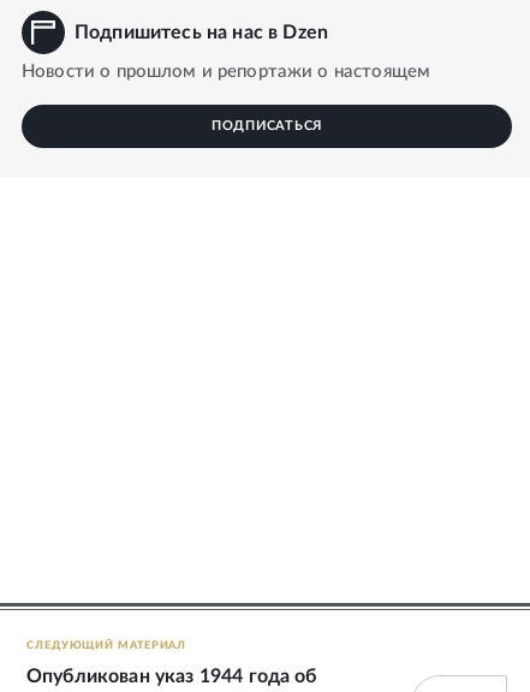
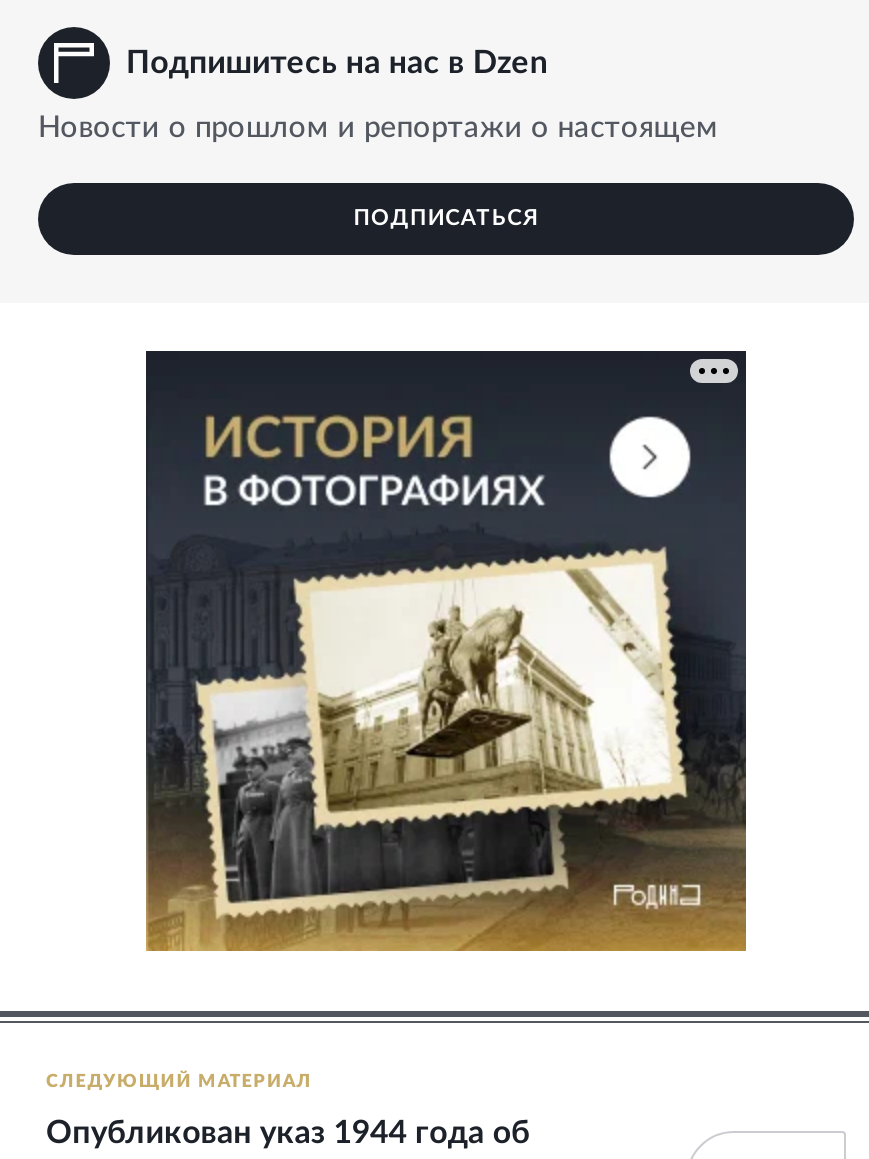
none -> [144,349,748,953] [image]

